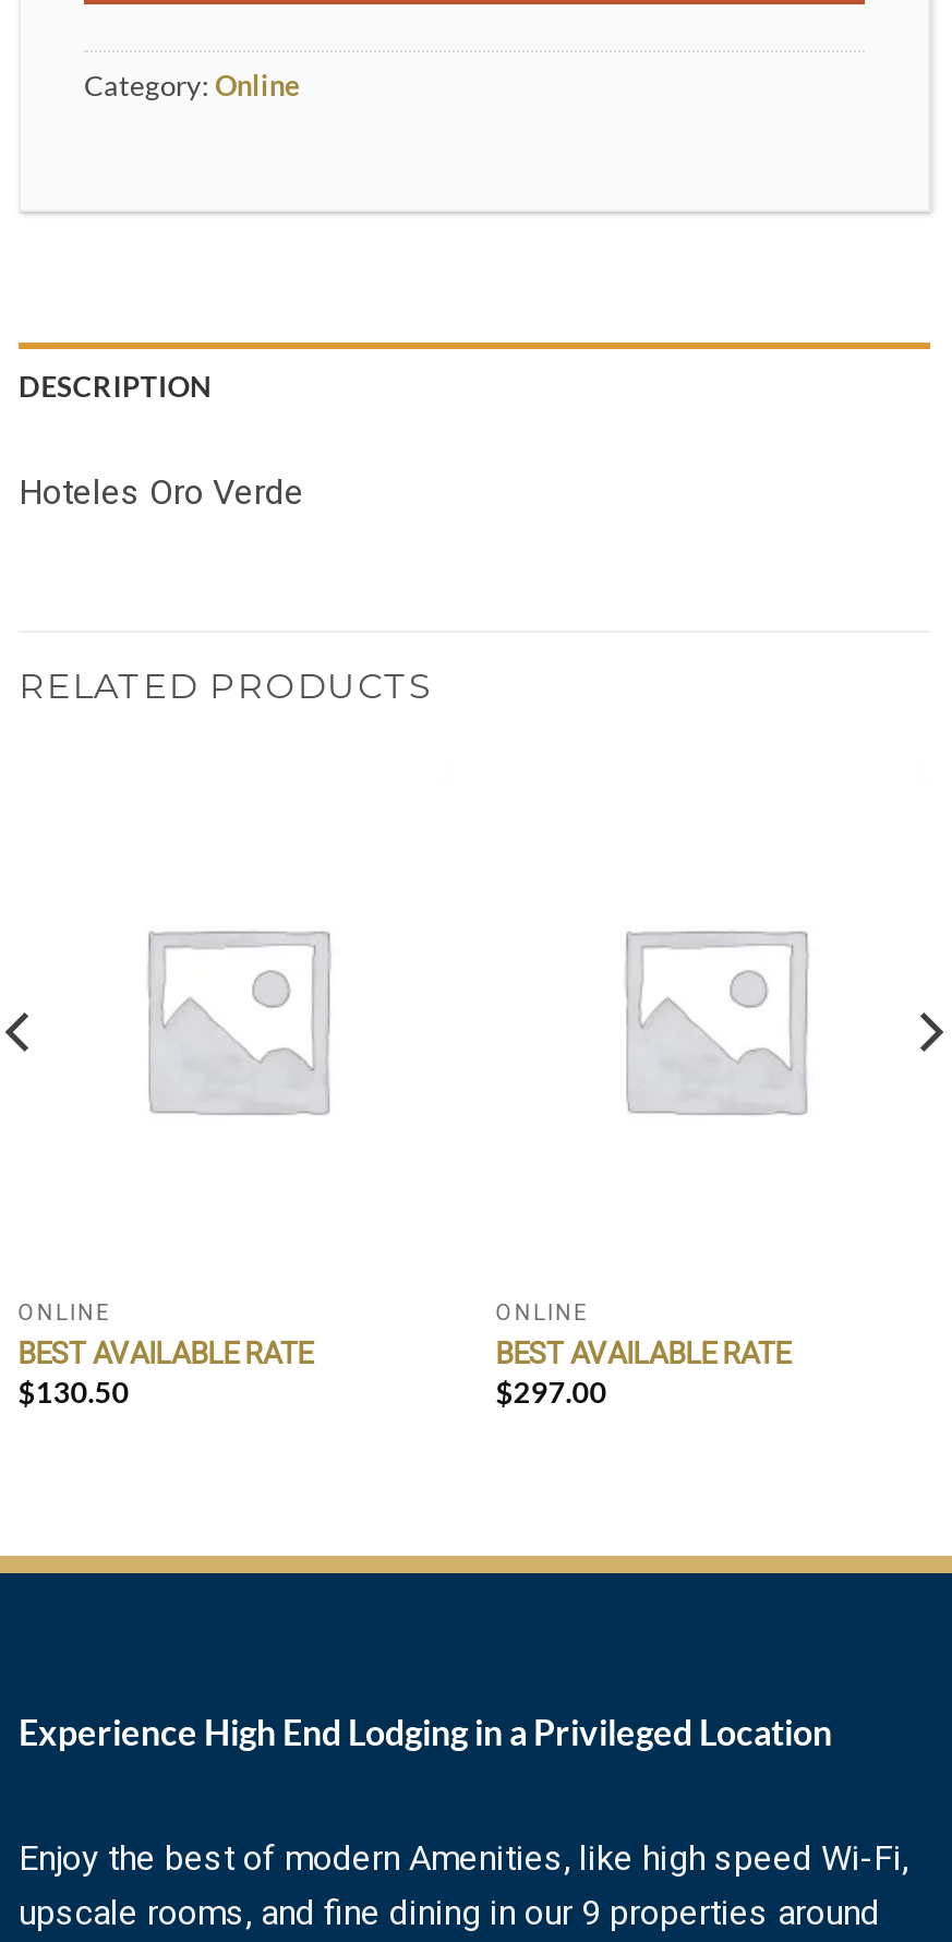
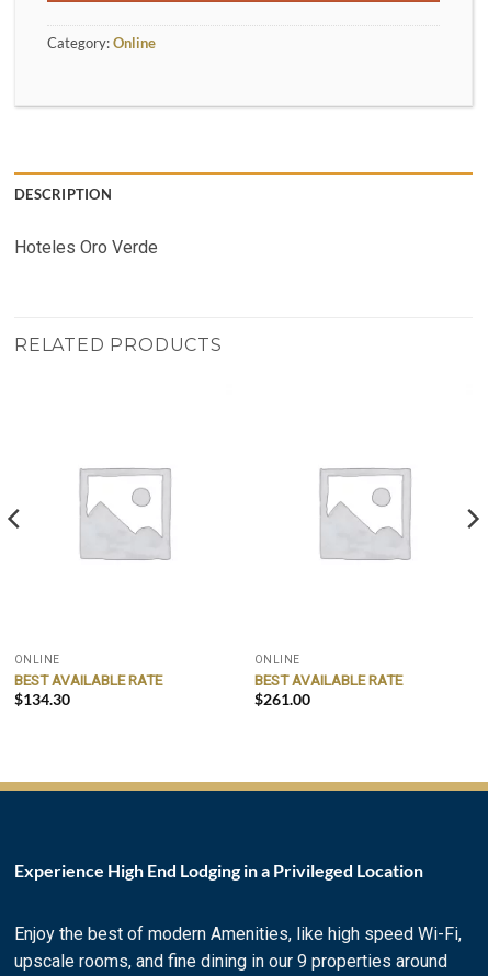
[18,1374,129,1409] $130.50 -> [14,691,70,708] $134.30
[496,1374,607,1409] $297.00 -> [254,691,310,708] $261.00

